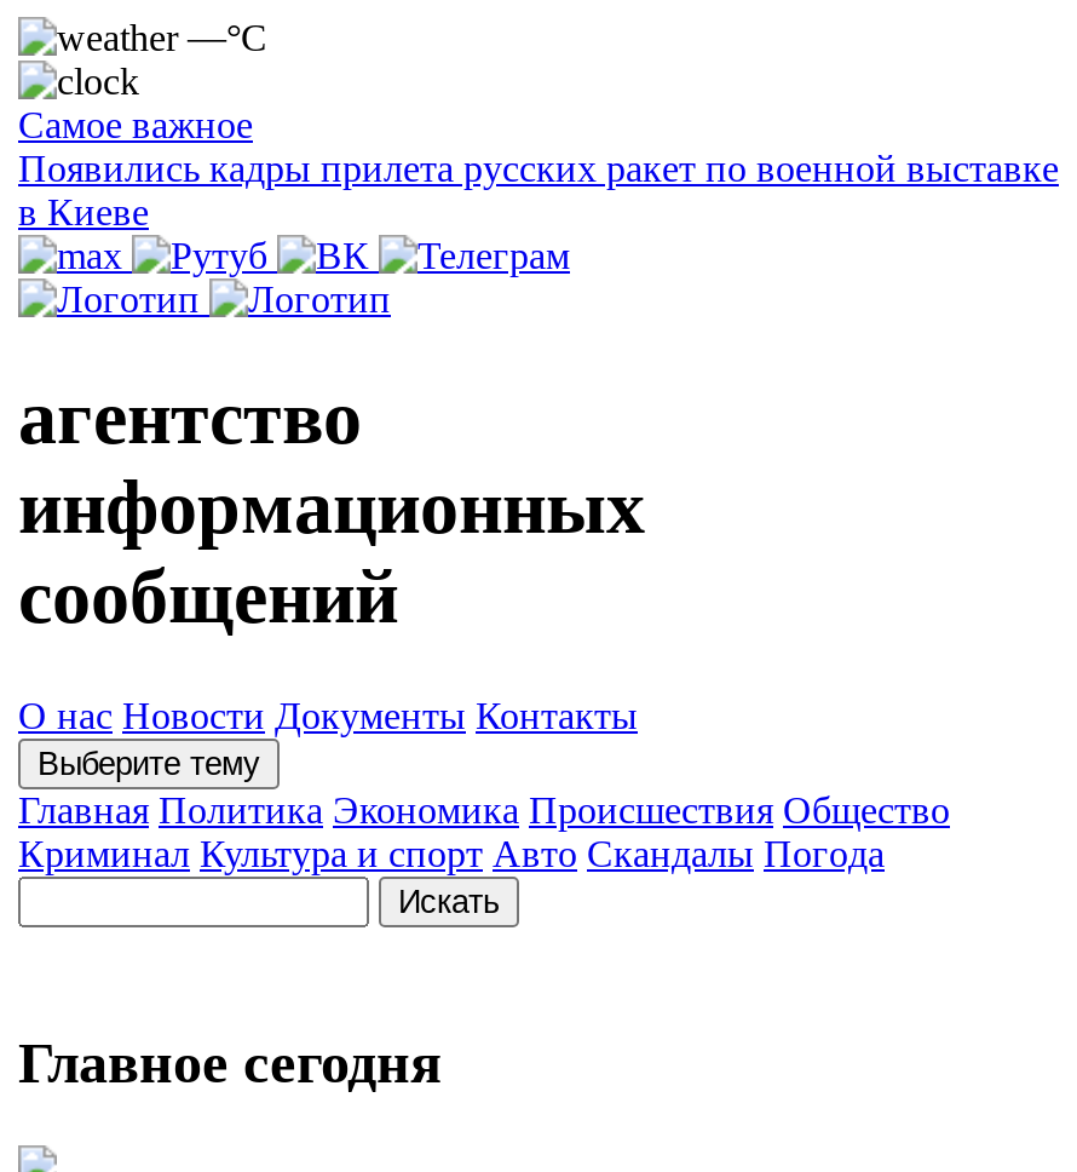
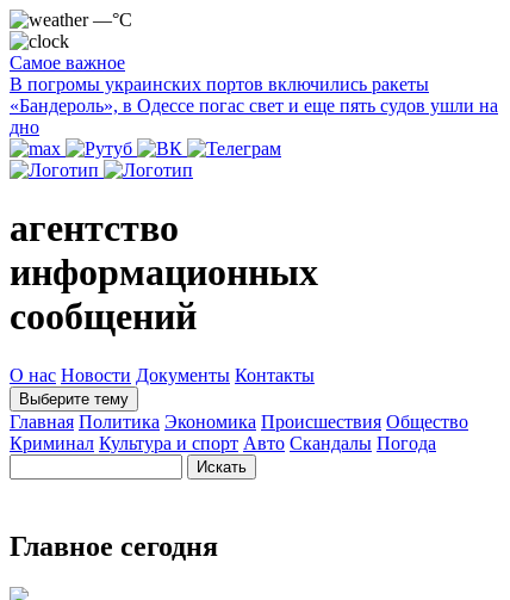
[18,148,1059,232] Появились кадры прилета русских ракет по военной выставке | в Киеве -> [10,74,498,137] В погромы украинских портов включились ракеты | «Бандероль», в Одессе погас свет и еще пять судов ушли на | дно

